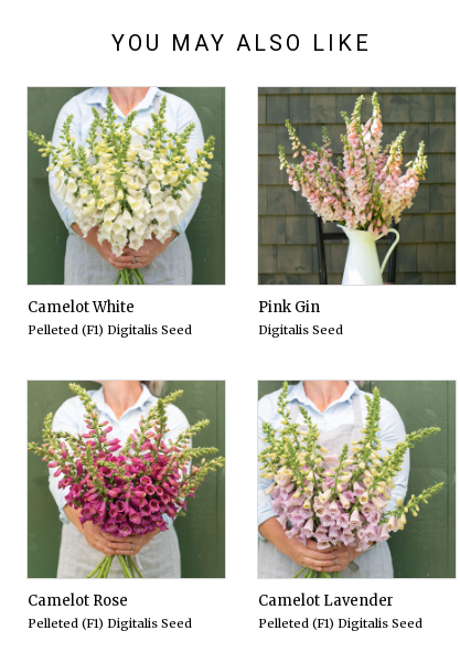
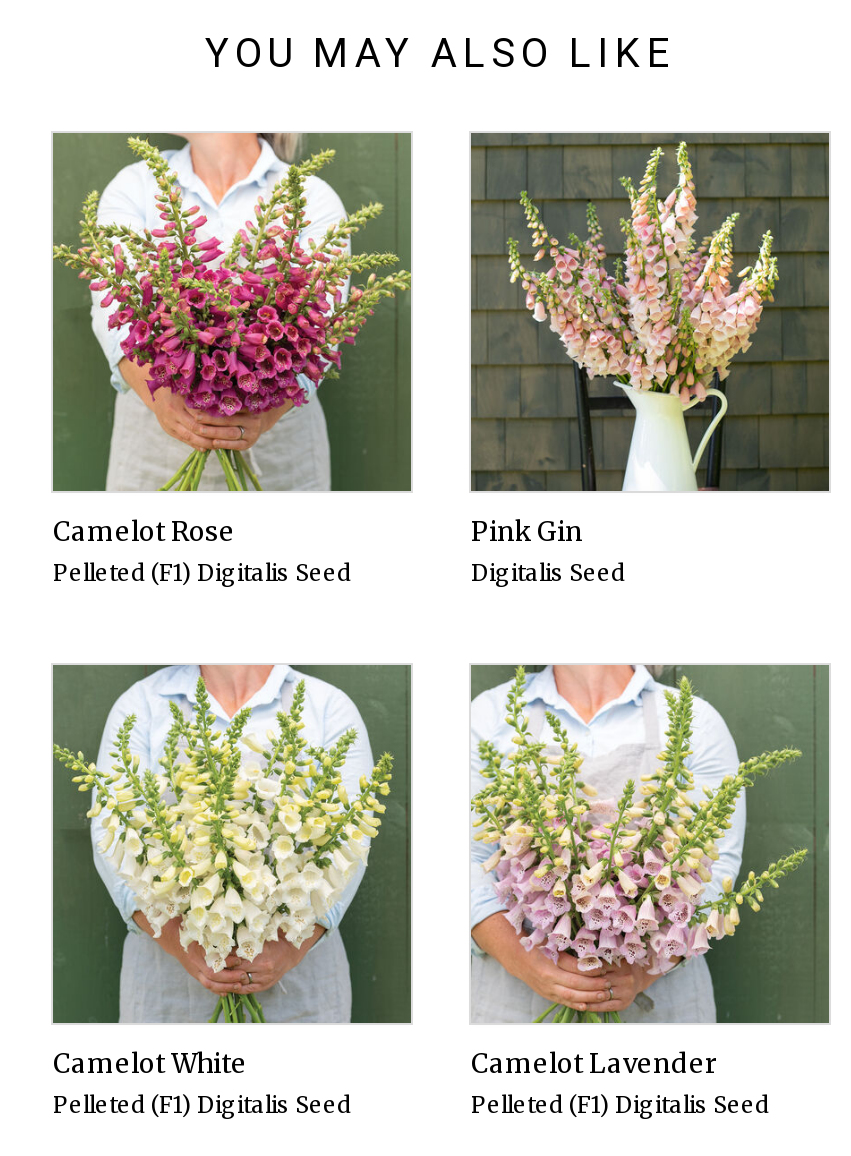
moved [28,86,225,317] -> [53,663,411,1079]: [image] | Camelot White
moved [28,380,225,610] -> [53,131,411,547]: [image] | Camelot Rose

